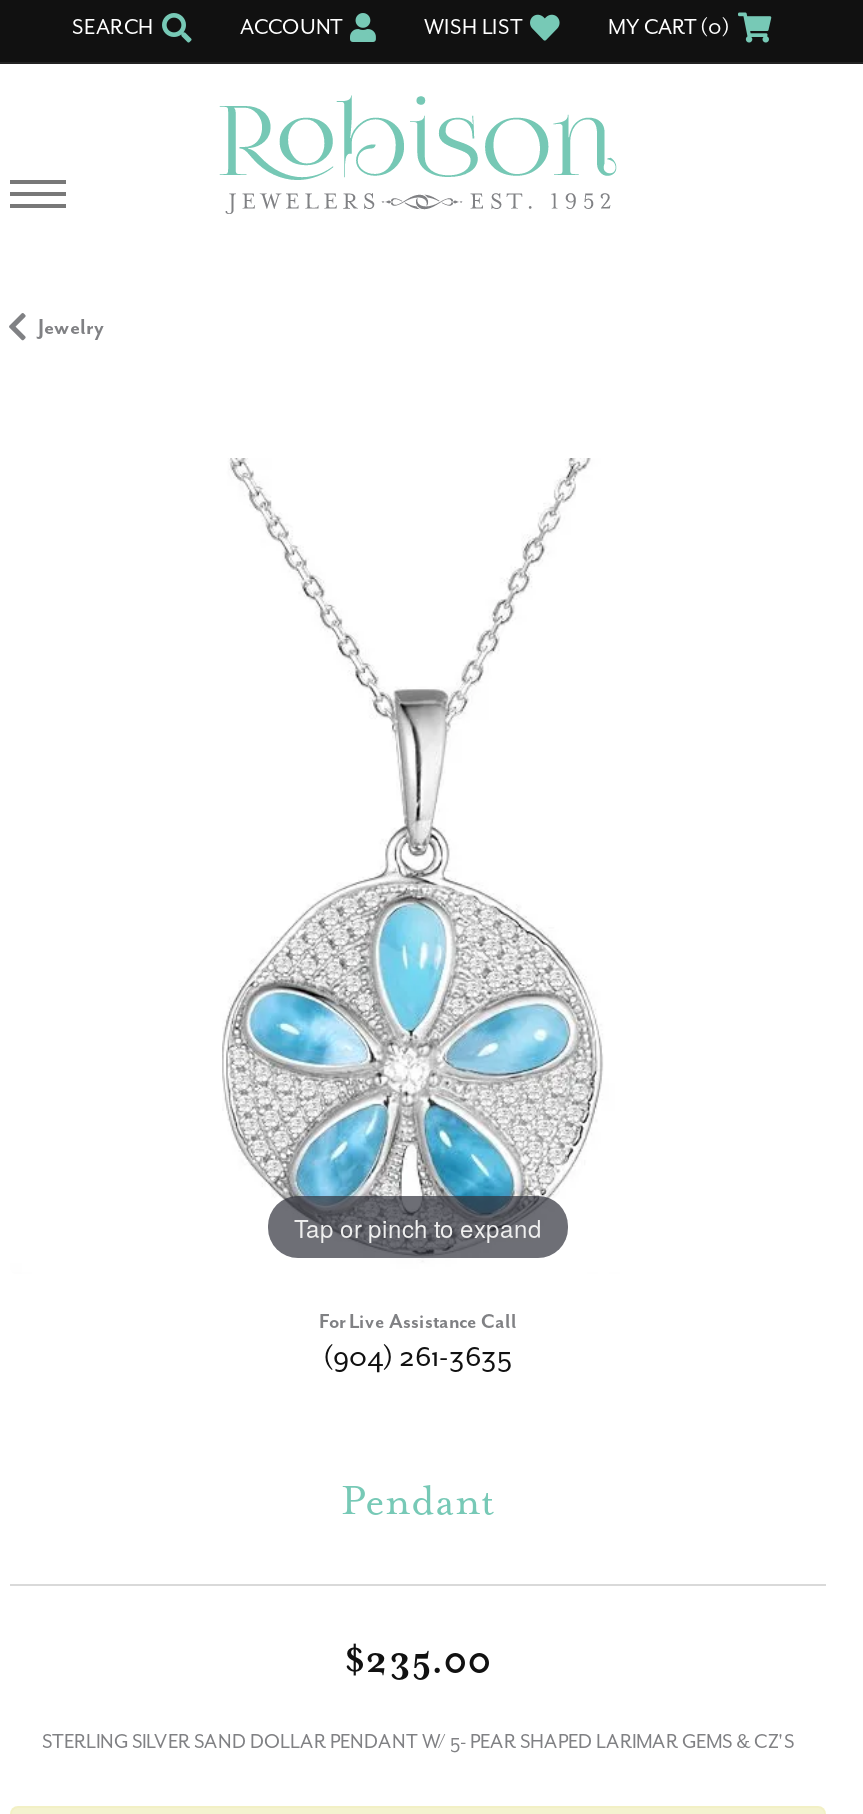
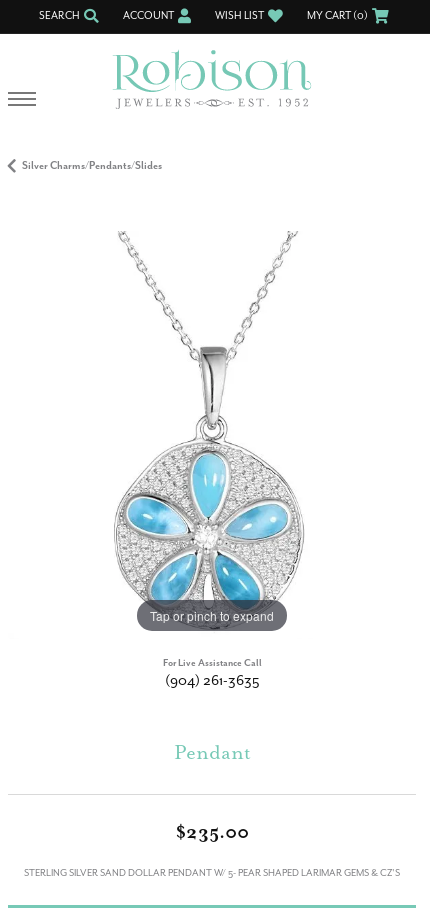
[38,313,104,339] Jewelry -> [22,159,162,172] Silver Charms/Pendants/Slides

